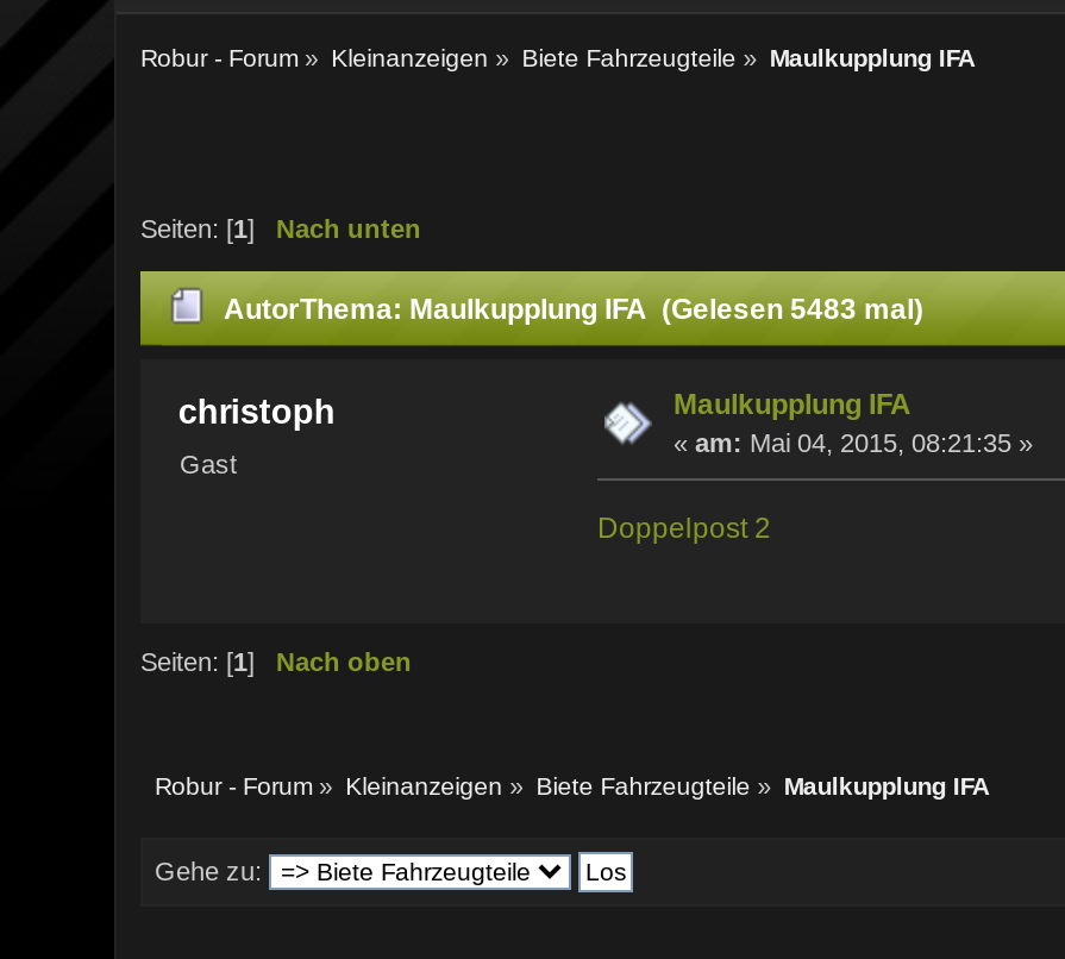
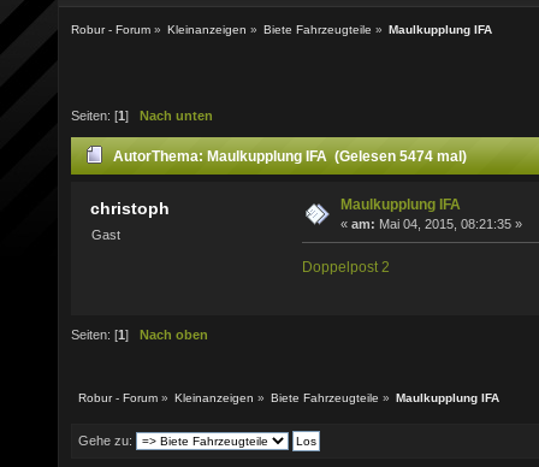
[224,292,923,326] AutorThema: Maulkupplung IFA (Gelesen 5483 mal) -> [113,148,467,165] AutorThema: Maulkupplung IFA (Gelesen 5474 mal)

